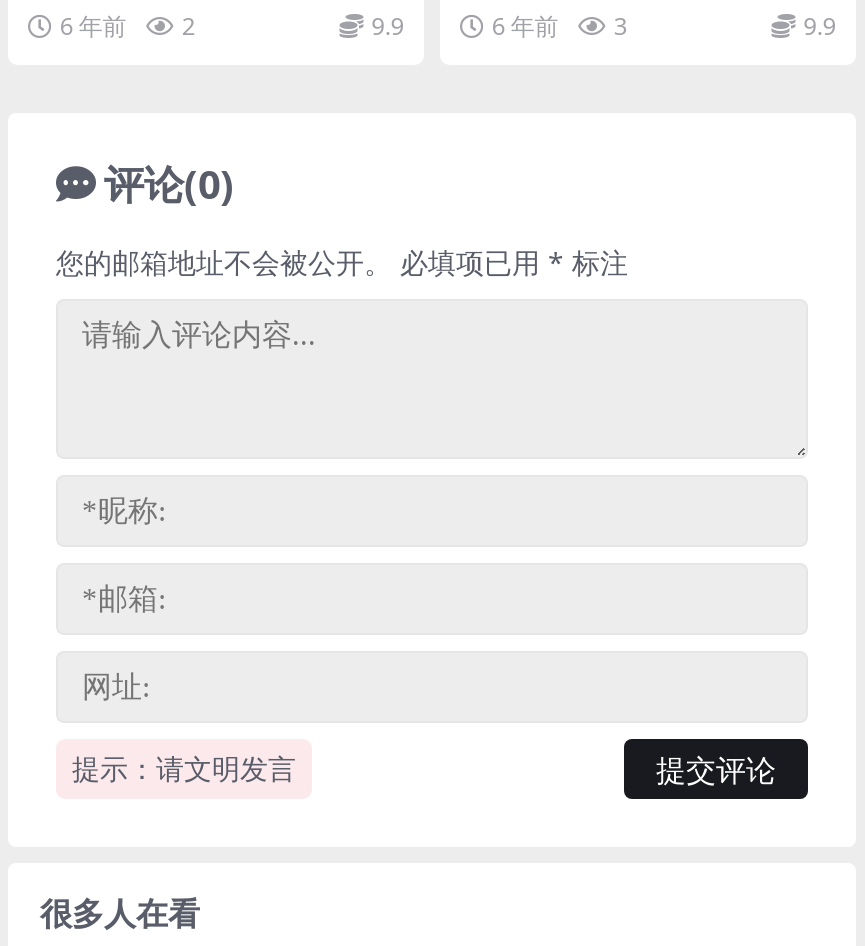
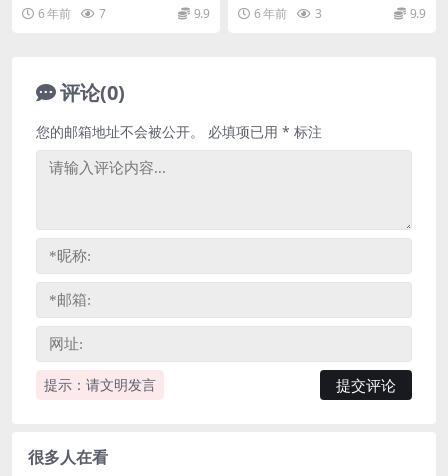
[60,9,195,43] 6 年前 2 -> [38,5,106,22] 6 年前 7

